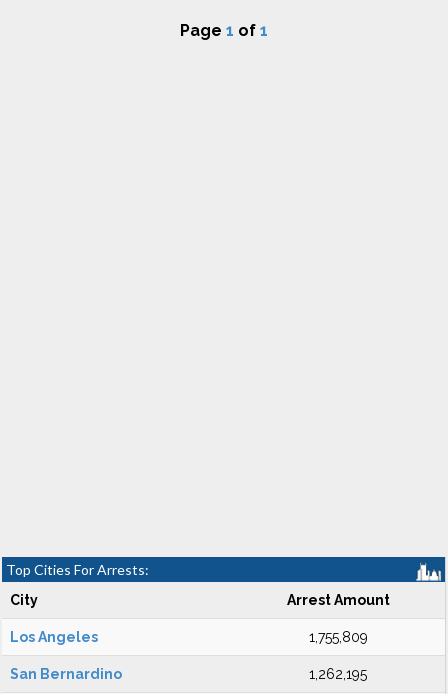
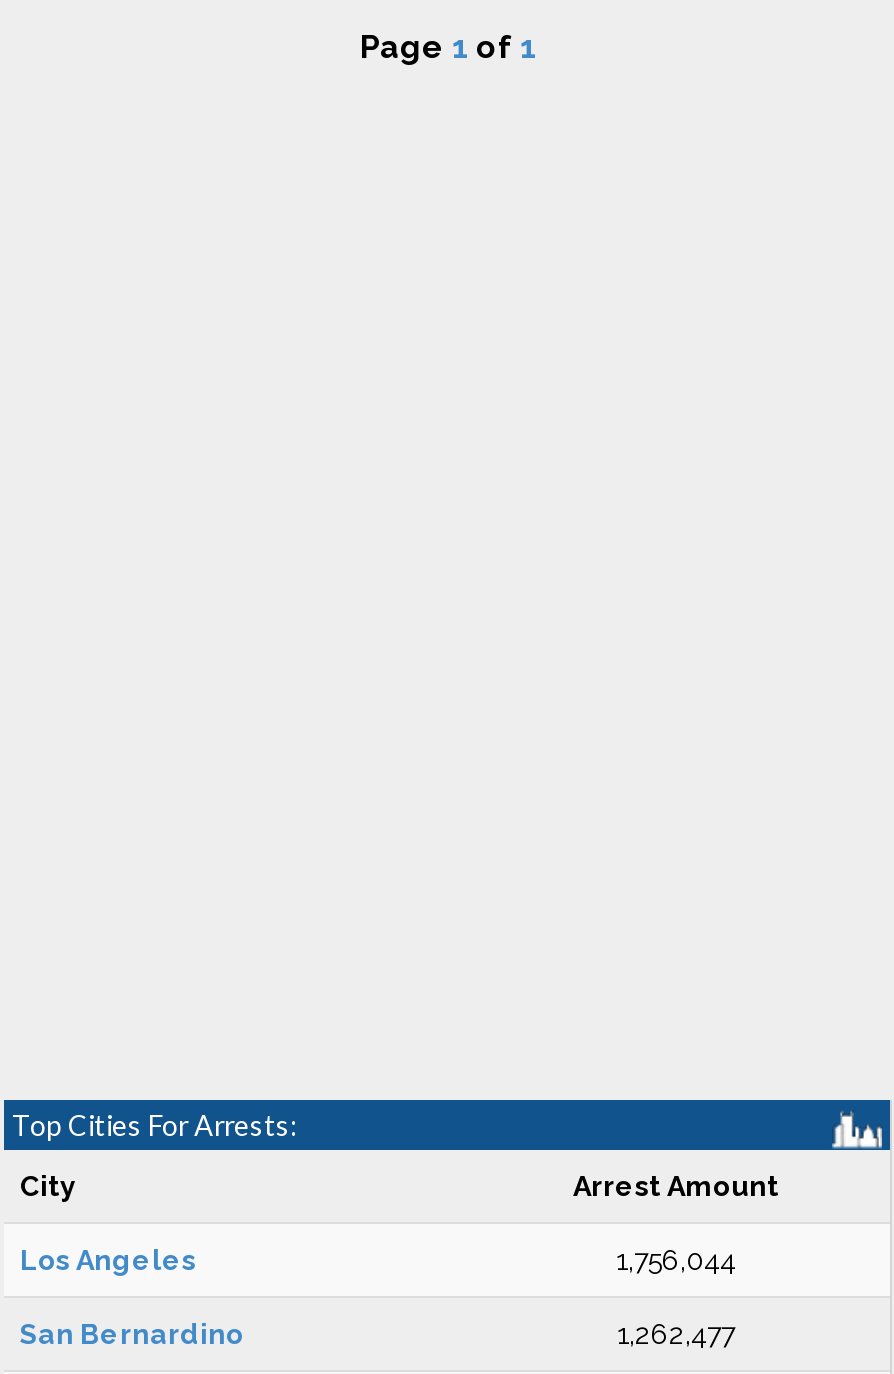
[308,629,367,645] 1,755,809 -> [616,1244,736,1276] 1,756,044
[309,666,367,682] 1,262,195 -> [617,1318,735,1350] 1,262,477

